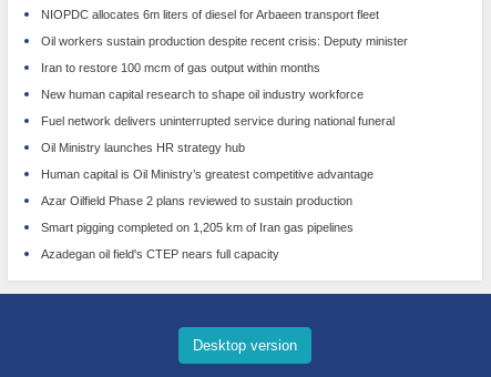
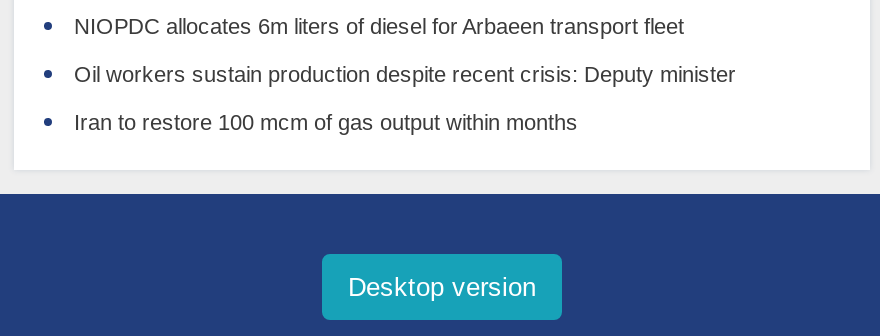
[41,87,395,260] New human capital research to shape oil industry workforce | Fuel network delivers uninterrupted service during national funeral | Oil Ministry launches HR strategy hub | Human capital is Oil Ministry’s greatest competitive advantage | Azar Oilfield Phase 2 plans reviewed to sustain production | Smart pigging completed on 1,205 km of Iran gas pipelines | Azadegan oil field's CTEP nears full capacity -> none

